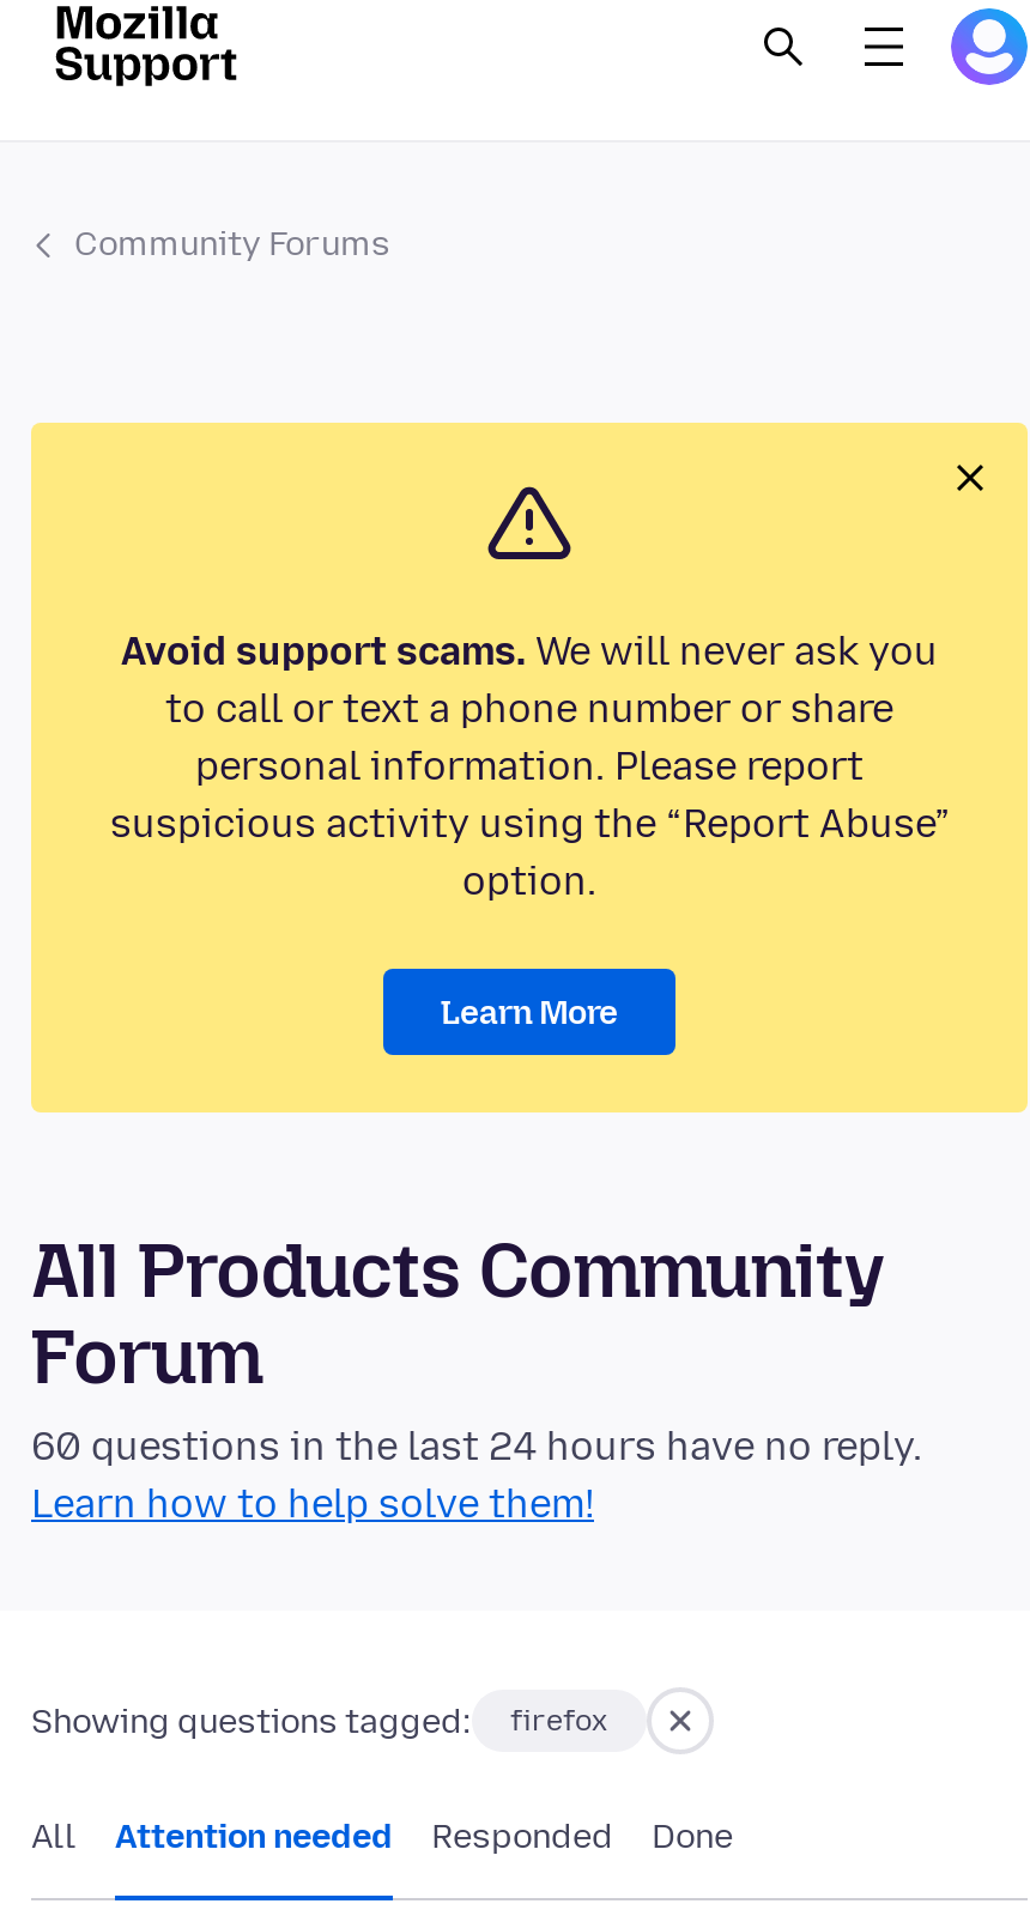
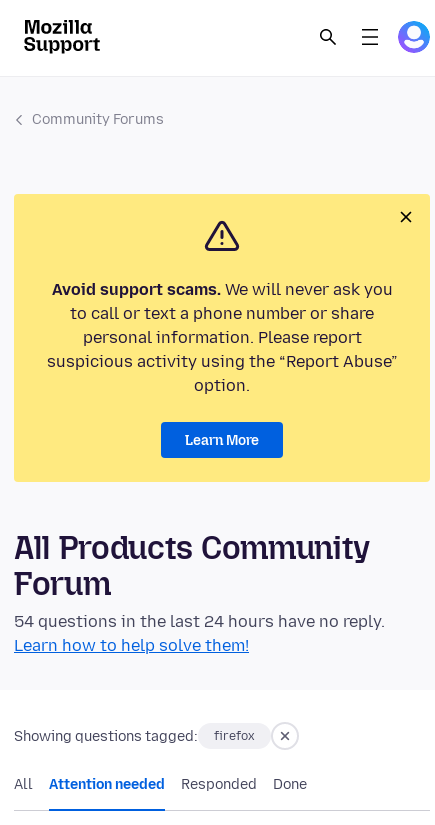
[31,1425,922,1471] 60 questions in the last 24 hours have no reply. -> [14,612,385,631] 54 questions in the last 24 hours have no reply.

